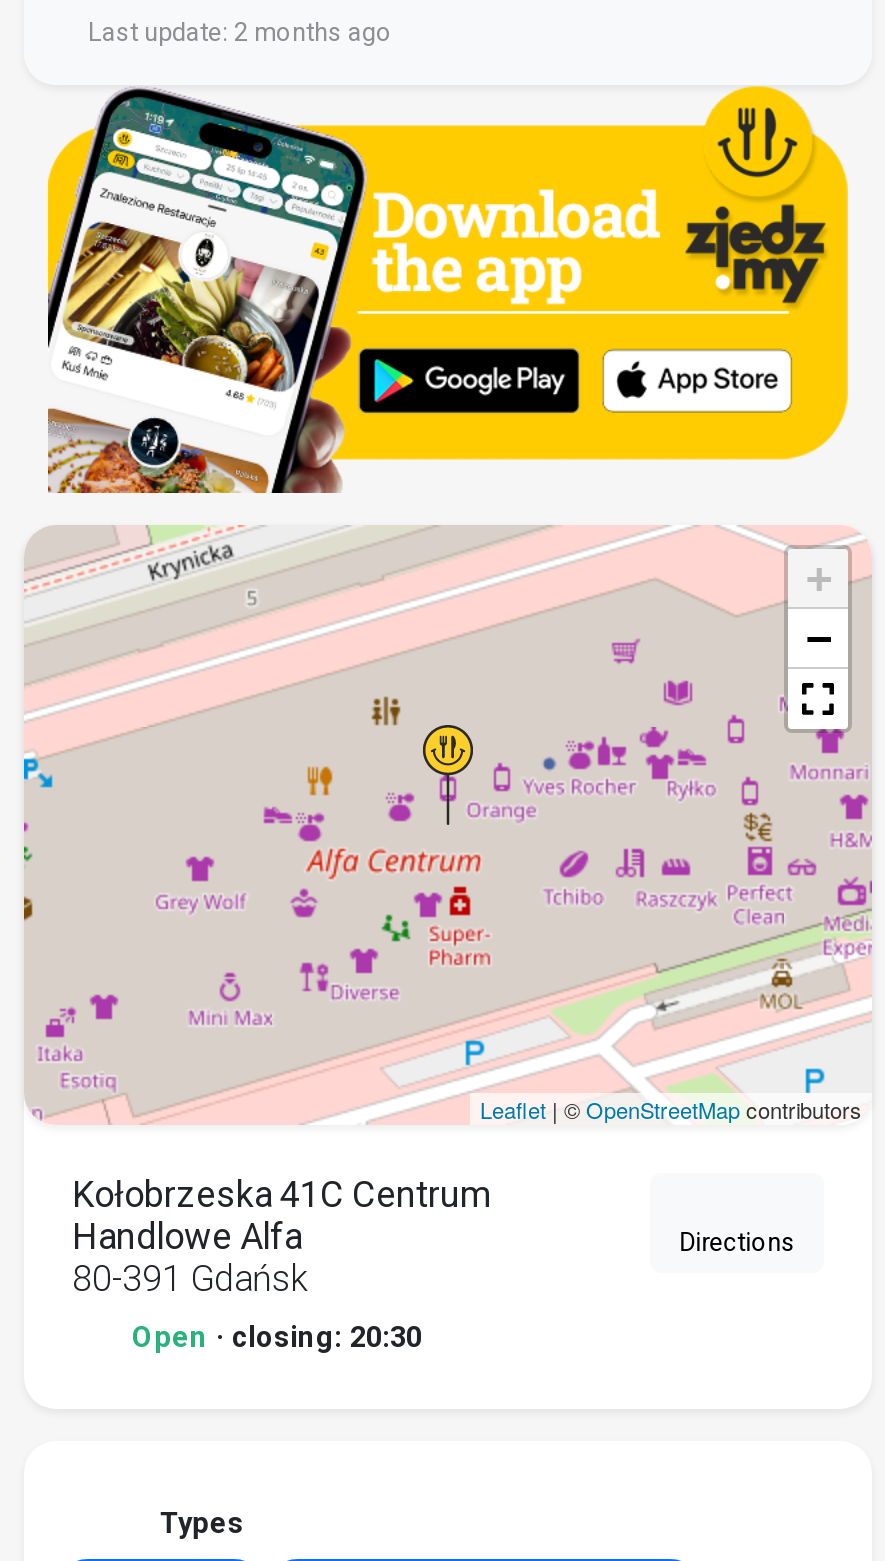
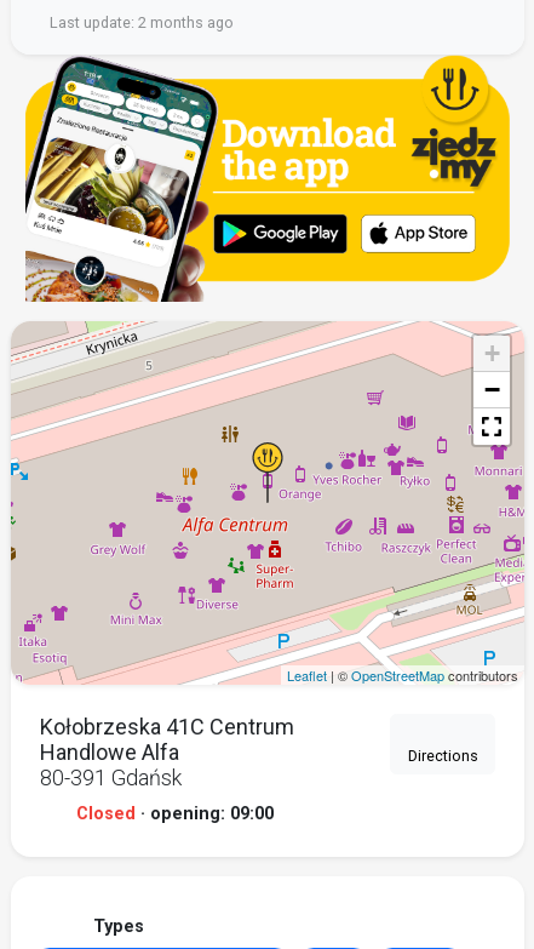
[132,1320,422,1354] Open · closing: 20:30 -> [76,803,274,824] Closed · opening: 09:00

